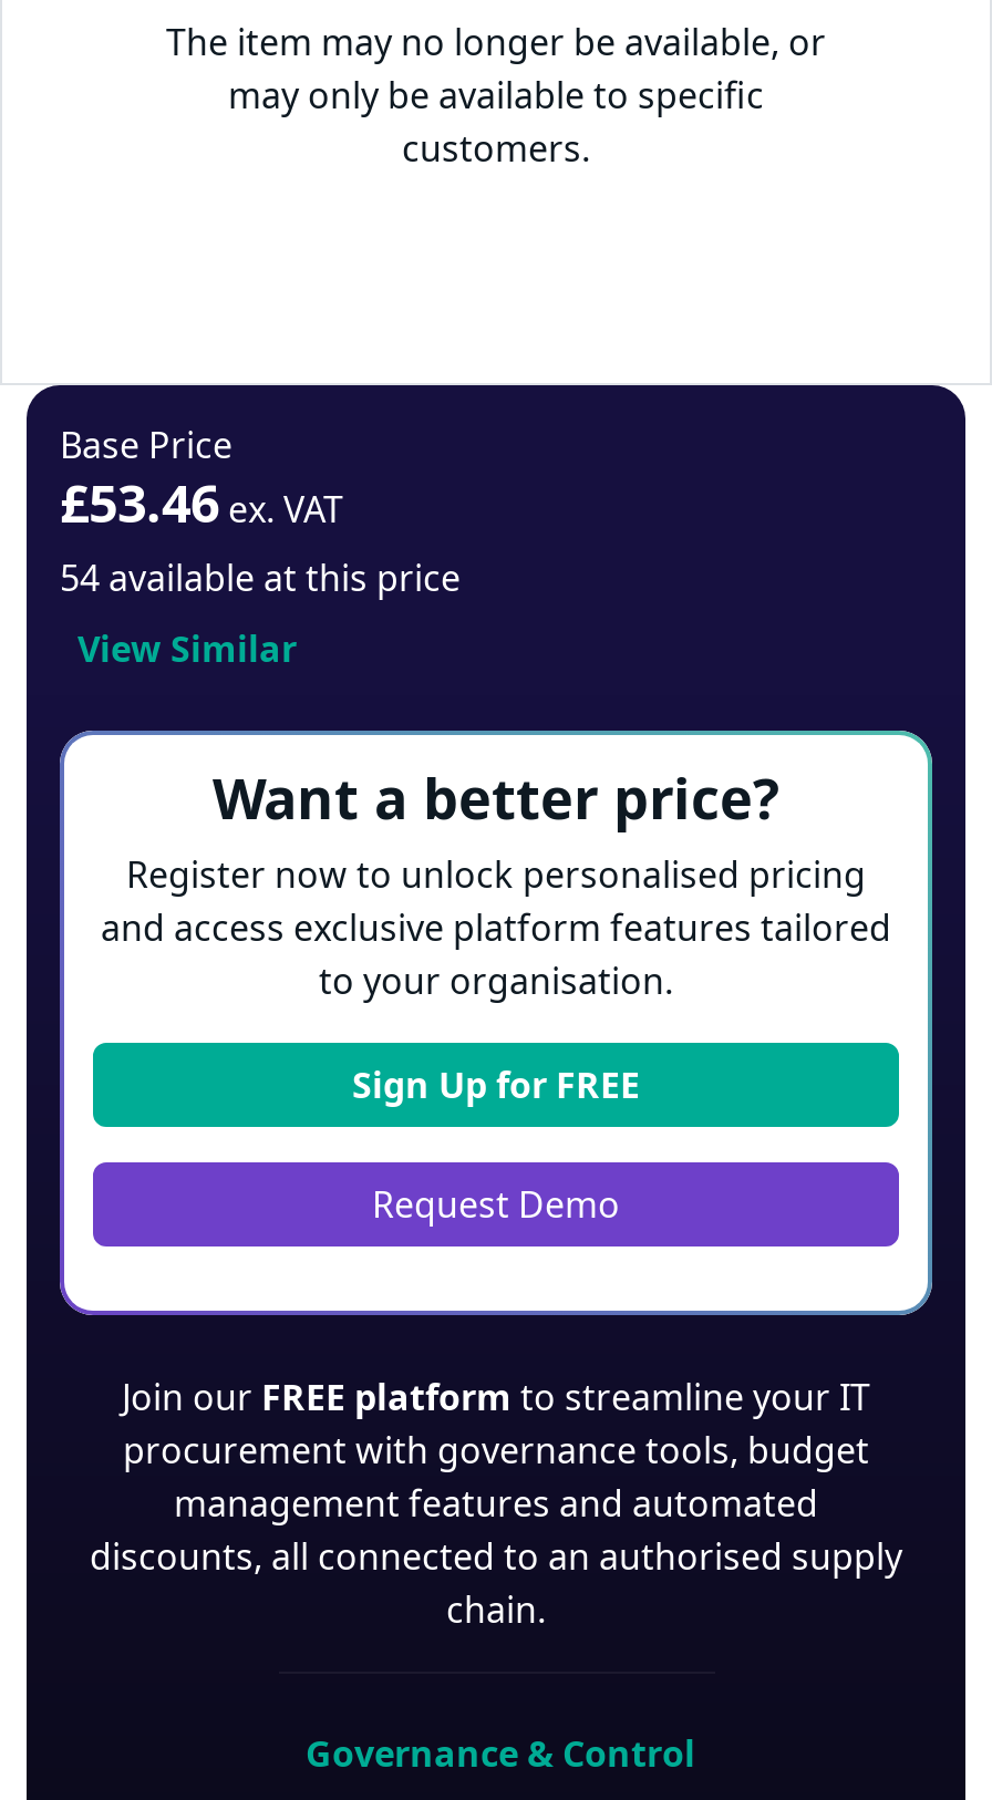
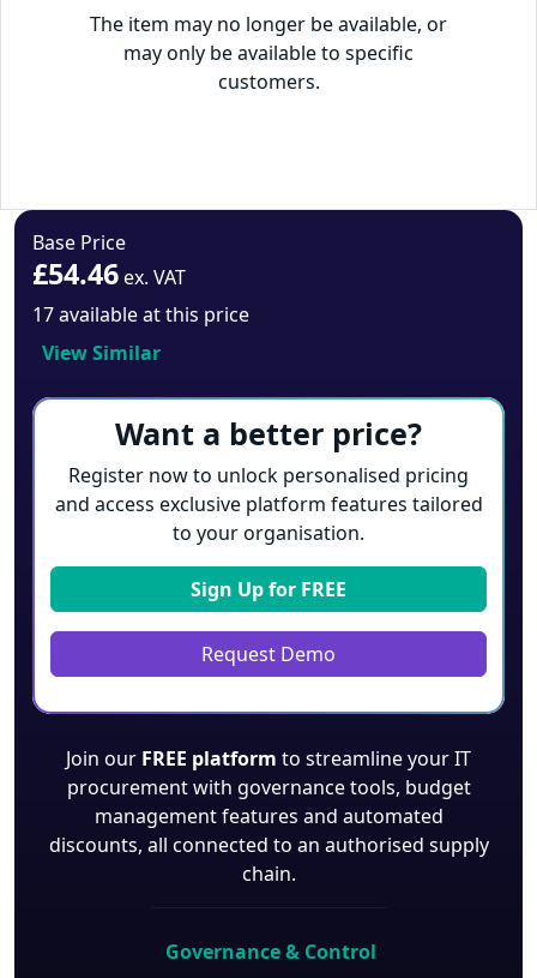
[60,467,343,538] £53.46 ex. VAT -> [32,254,186,293] £54.46 ex. VAT
[60,554,461,602] 54 available at this price -> [32,301,249,328] 17 available at this price

